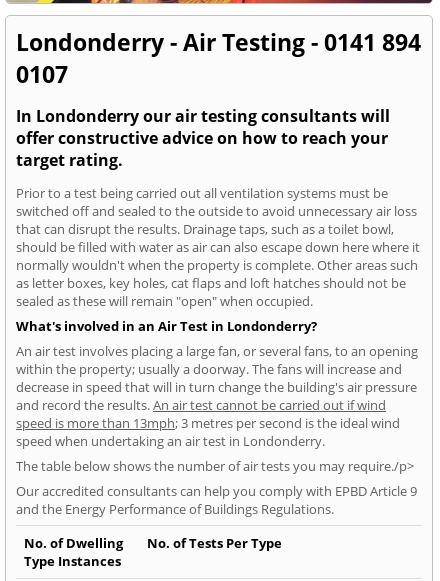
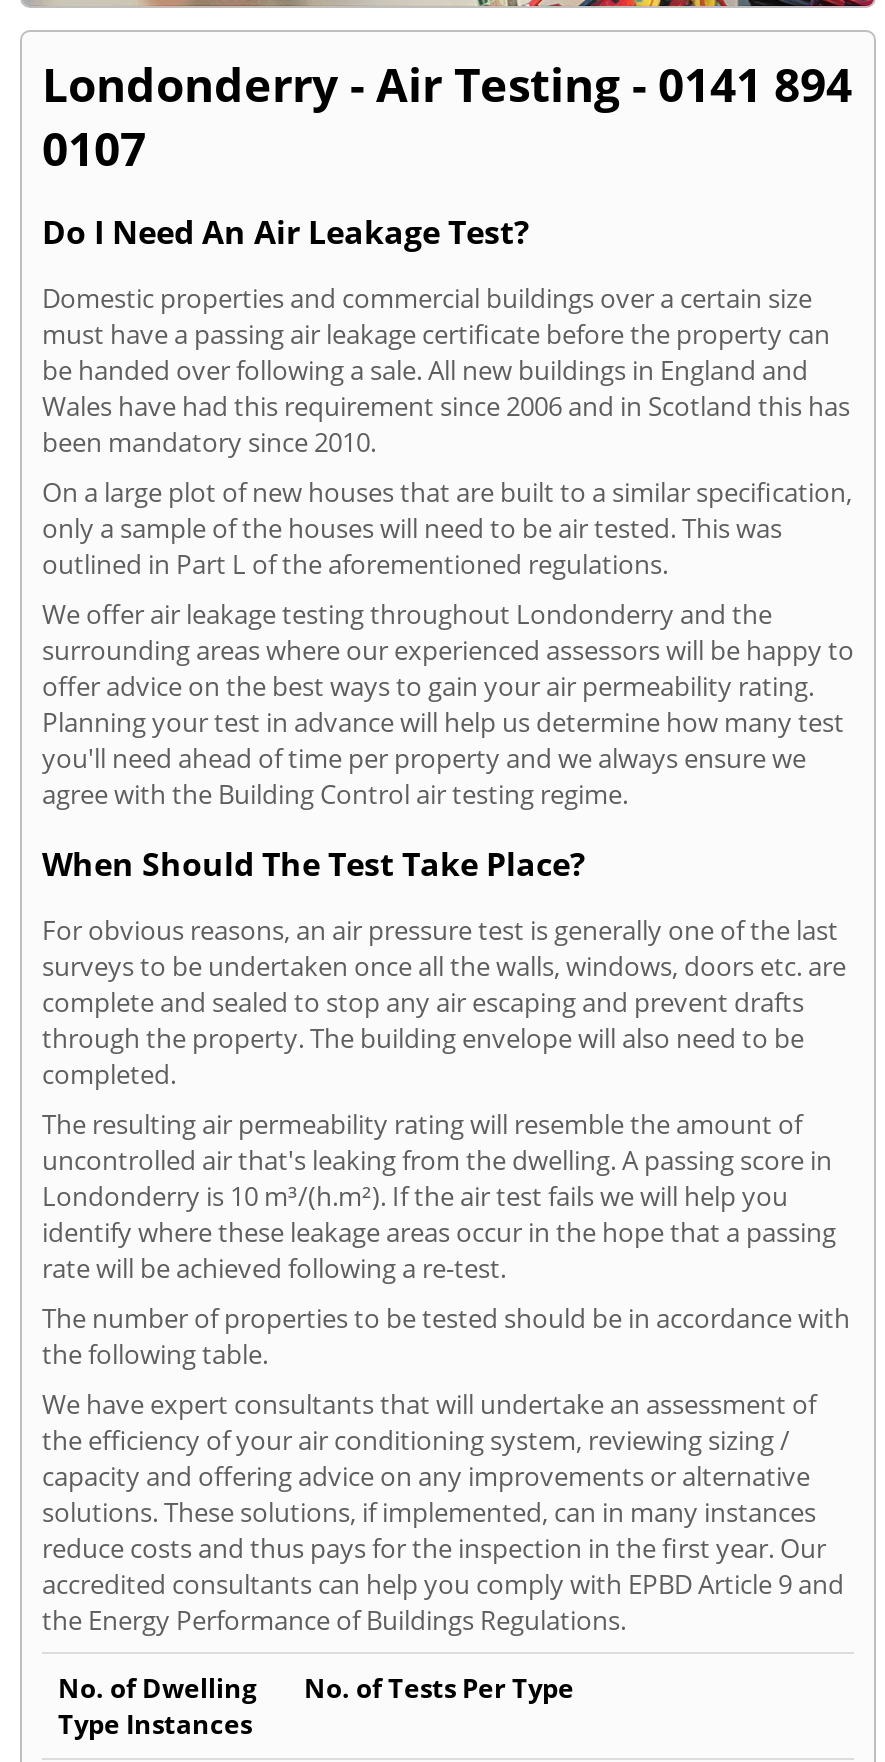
[16,105,420,518] In Londonderry our air testing consultants will | offer constructive advice on how to reach your | target rating. | Prior to a test being carried out all ventilation systems must be | switched off and sealed to the outside to avoid unnecessary air loss | that can disrupt the results. Drainage taps, such as a toilet bowl, | should be filled with water as air can also escape down here where it | normally wouldn't when the property is complete. Other areas such | as letter boxes, key holes, cat flaps and loft hatches should not be | sealed as these will remain "open" when occupied. | What's involved in an Air Test in Londonderry? | An air test involves placing a large fan, or several fans, to an opening | within the property; usually a doorway. The fans will increase and | decrease in speed that will in turn change the building's air pressure | and record the results. An air test cannot be carried out if wind | speed is more than 13mph; 3 metres per second is the ideal wind | speed when undertaking an air test in Londonderry. | The table below shows the number of air tests you may require./p> | Our accredited consultants can help you comply with EPBD Article 9 | and the Energy Performance of Buildings Regulations. -> [42,209,854,1638] Do I Need An Air Leakage Test? | Domestic properties and commercial buildings over a certain size | must have a passing air leakage certificate before the property can | be handed over following a sale. All new buildings in England and | Wales have had this requirement since 2006 and in Scotland this has | been mandatory since 2010. | On a large plot of new houses that are built to a similar specification, | only a sample of the houses will need to be air tested. This was | outlined in Part L of the aforementioned regulations. | We offer air leakage testing throughout Londonderry and the | surrounding areas where our experienced assessors will be happy to | offer advice on the best ways to gain your air permeability rating. | Planning your test in advance will help us determine how many test | you'll need ahead of time per property and we always ensure we | agree with the Building Control air testing regime. | When Should The Test Take Place? | For obvious reasons, an air pressure test is generally one of the last | surveys to be undertaken once all the walls, windows, doors etc. are | complete and sealed to stop any air escaping and prevent drafts | through the property. The building envelope will also need to be | completed. | The resulting air permeability rating will resemble the amount of | uncontrolled air that's leaking from the dwelling. A passing score in | Londonderry is 10 m³/(h.m²). If the air test fails we will help you | identify where these leakage areas occur in the hope that a passing | rate will be achieved following a re-test. | The number of properties to be tested should be in accordance with | the following table. | We have expert consultants that will undertake an assessment of | the efficiency of your air conditioning system, reviewing sizing / | capacity and offering advice on any improvements or alternative | solutions. These solutions, if implemented, can in many instances | reduce costs and thus pays for the inspection in the first year. Our | accredited consultants can help you comply with EPBD Article 9 and | the Energy Performance of Buildings Regulations.

